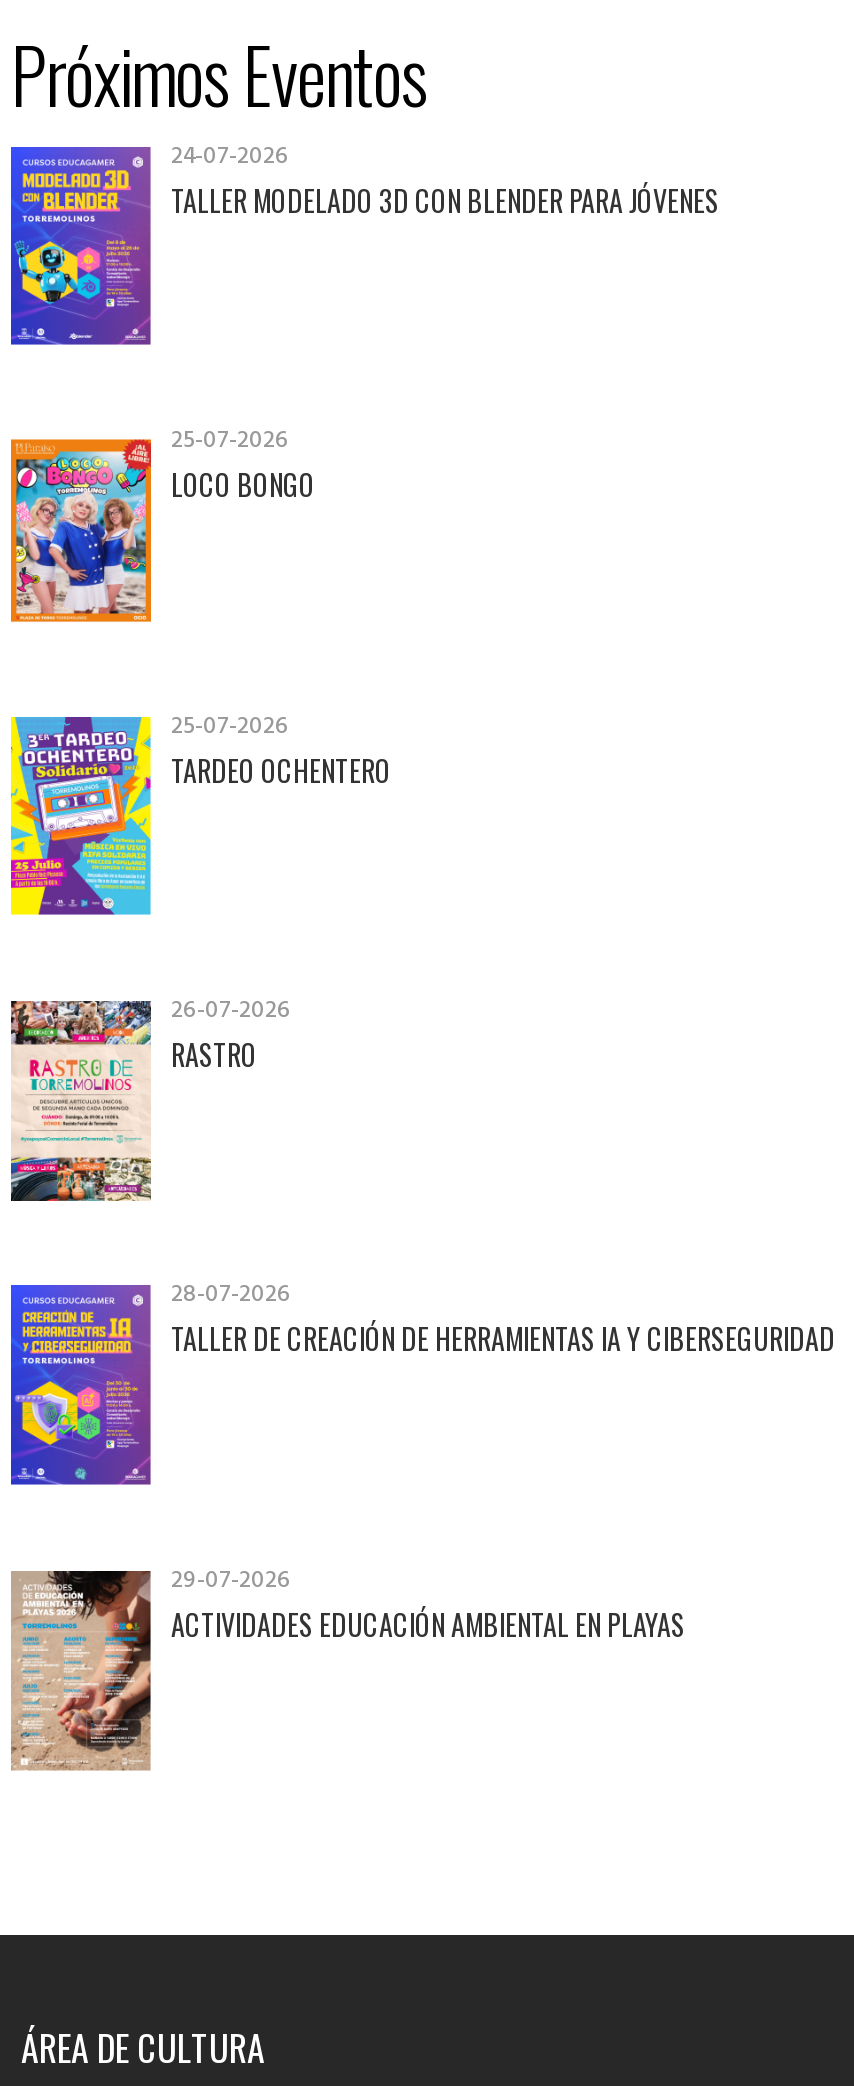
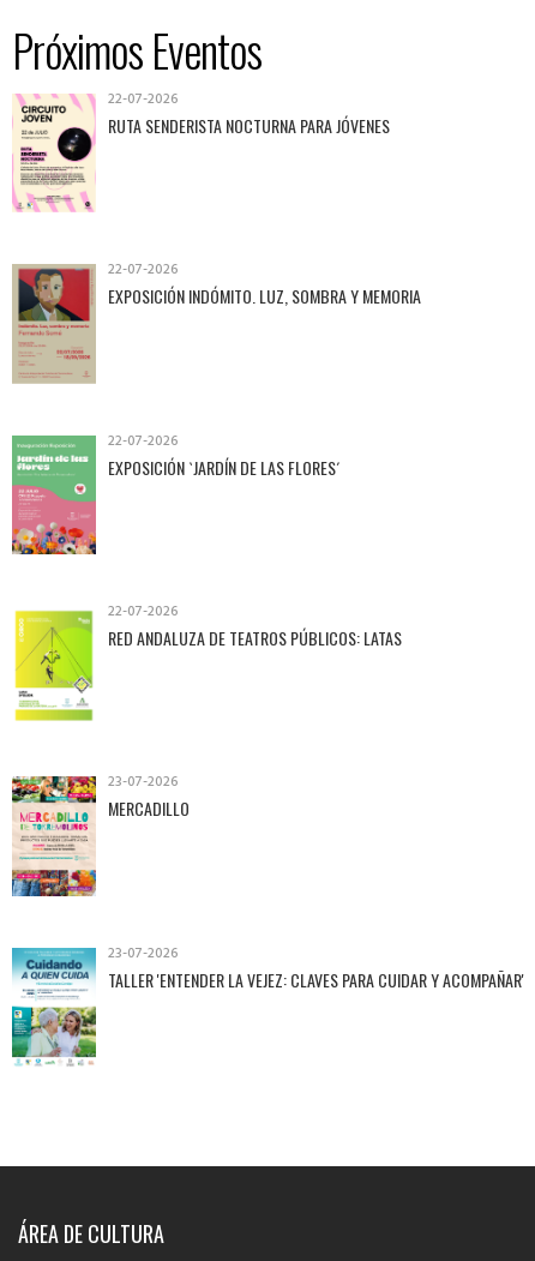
[9,136,719,347] [image] | 24-07-2026 | TALLER MODELADO 3D CON BLENDER PARA JÓVENES -> [12,87,390,212] [image] | 22-07-2026 | RUTA SENDERISTA NOCTURNA PARA JÓVENES
[9,421,315,629] [image] | 25-07-2026 | LOCO BONGO -> [12,258,421,384] [image] | 22-07-2026 | EXPOSICIÓN INDÓMITO. LUZ, SOMBRA Y MEMORIA
[9,706,391,917] [image] | 25-07-2026 | TARDEO OCHENTERO -> [11,429,341,556] [image] | 22-07-2026 | EXPOSICIÓN `JARDÍN DE LAS FLORES´
[9,991,291,1203] [image] | 26-07-2026 | RASTRO -> [12,600,402,726] [image] | 22-07-2026 | RED ANDALUZA DE TEATROS PÚBLICOS: LATAS
[9,1276,835,1487] [image] | 28-07-2026 | TALLER DE CREACIÓN DE HERRAMIENTAS IA Y CIBERSEGURIDAD -> [11,771,190,897] [image] | 23-07-2026 | MERCADILLO
[9,1561,685,1773] [image] | 29-07-2026 | ACTIVIDADES EDUCACIÓN AMBIENTAL EN PLAYAS -> [11,942,524,1068] [image] | 23-07-2026 | TALLER 'ENTENDER LA VEJEZ: CLAVES PARA CUIDAR Y ACOMPAÑAR'

